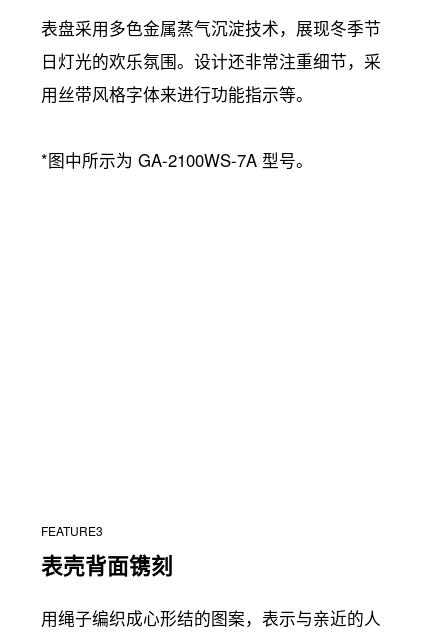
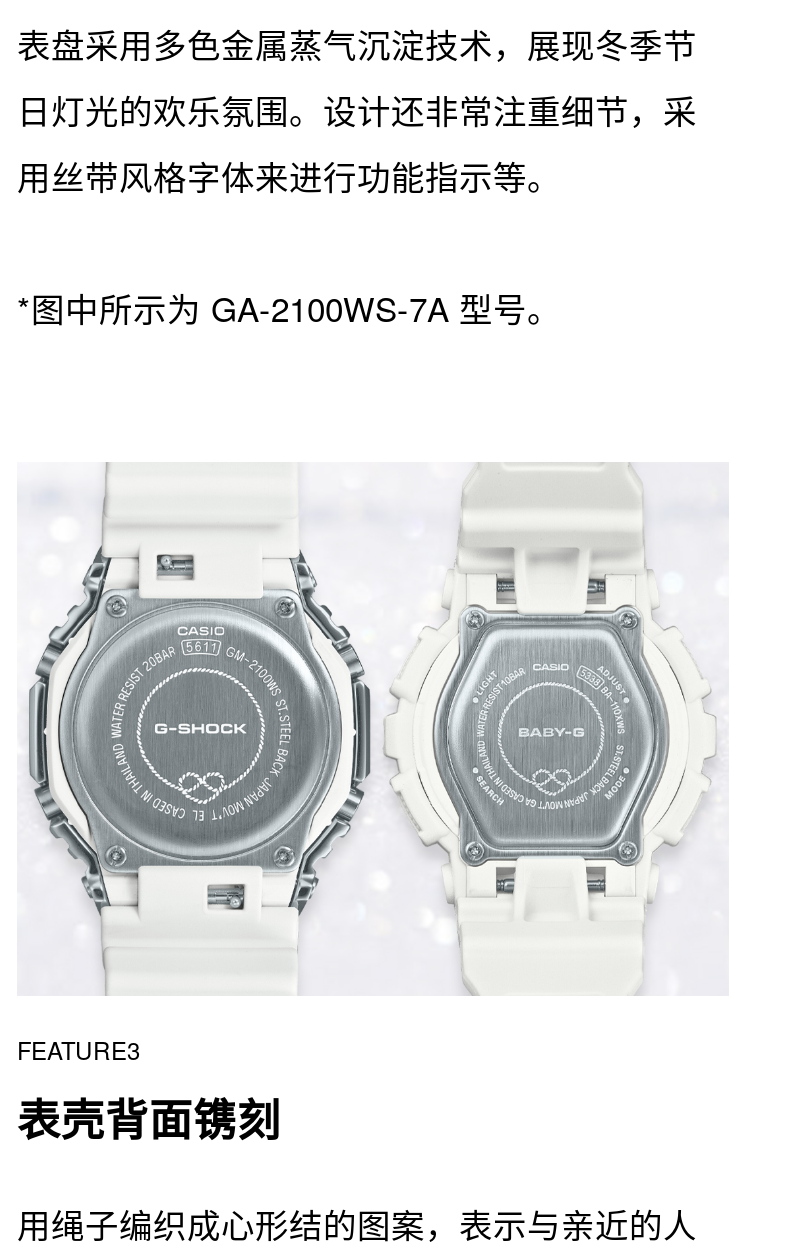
none -> [19,462,729,996] [image]

